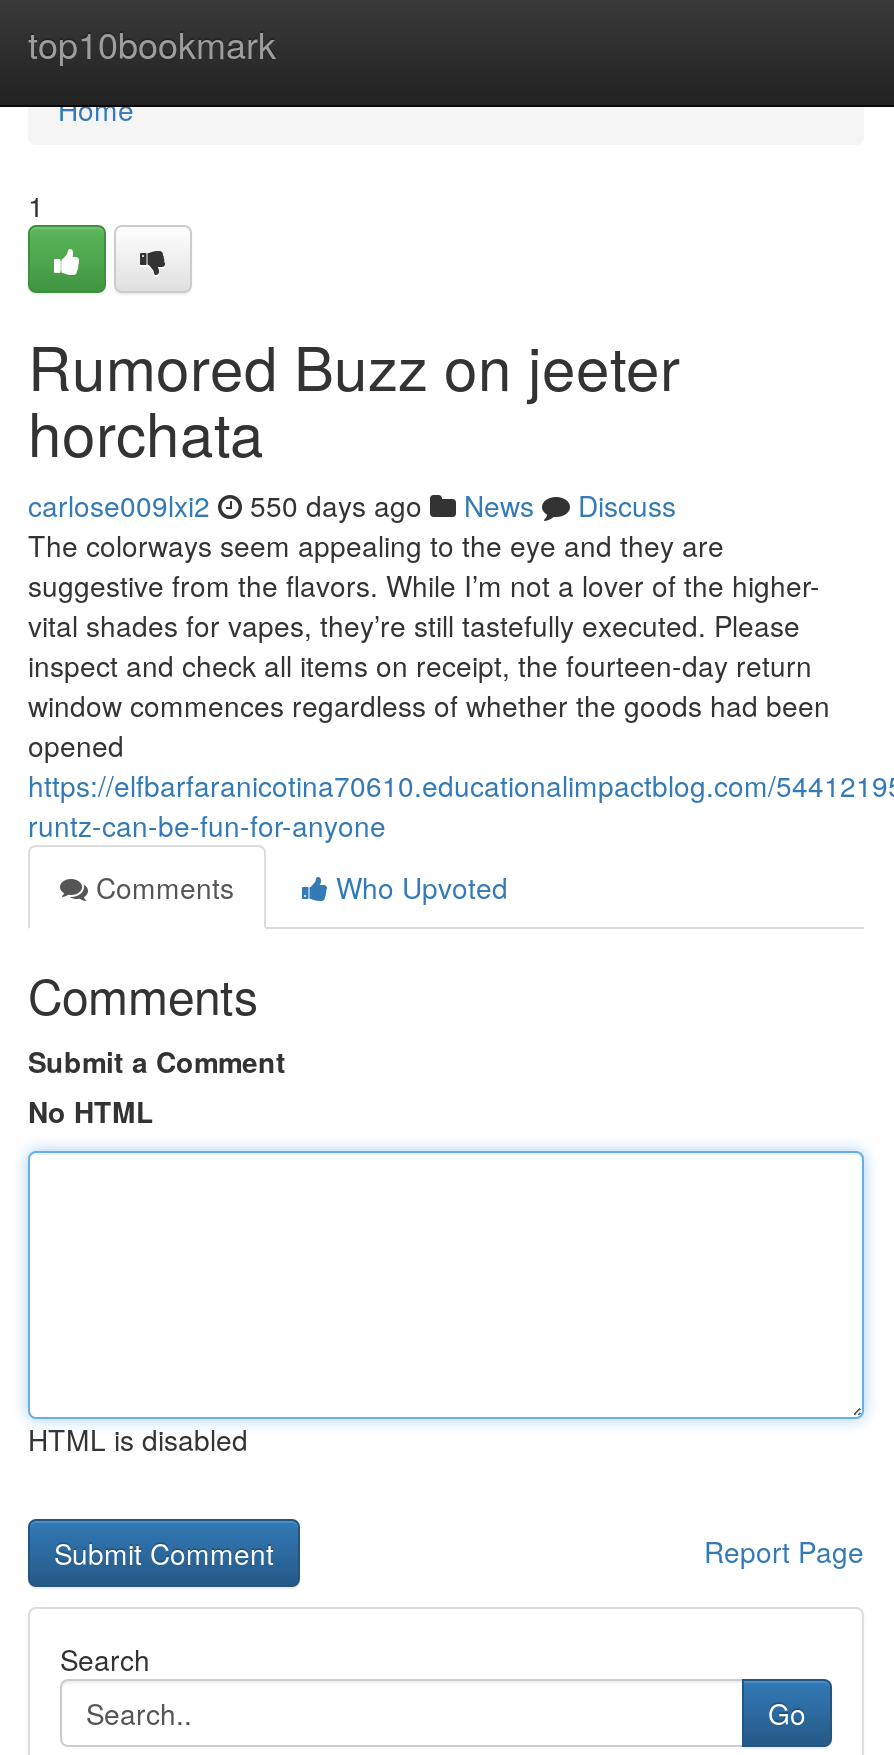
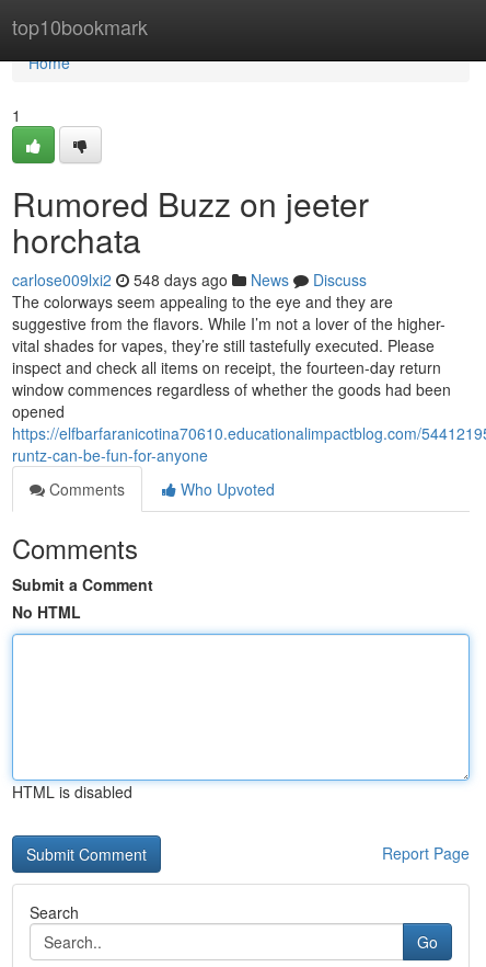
[28,485,676,525] carlose009lxi2 550 days ago News Discuss -> [12,269,367,291] carlose009lxi2 548 days ago News Discuss

